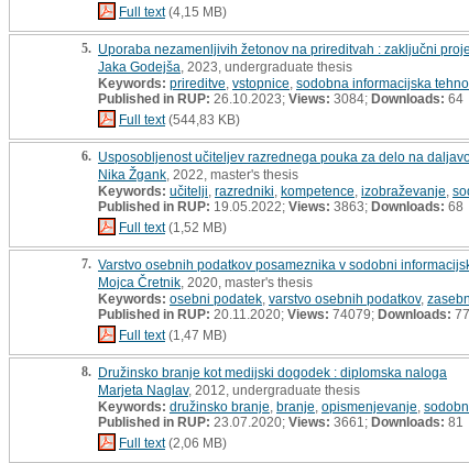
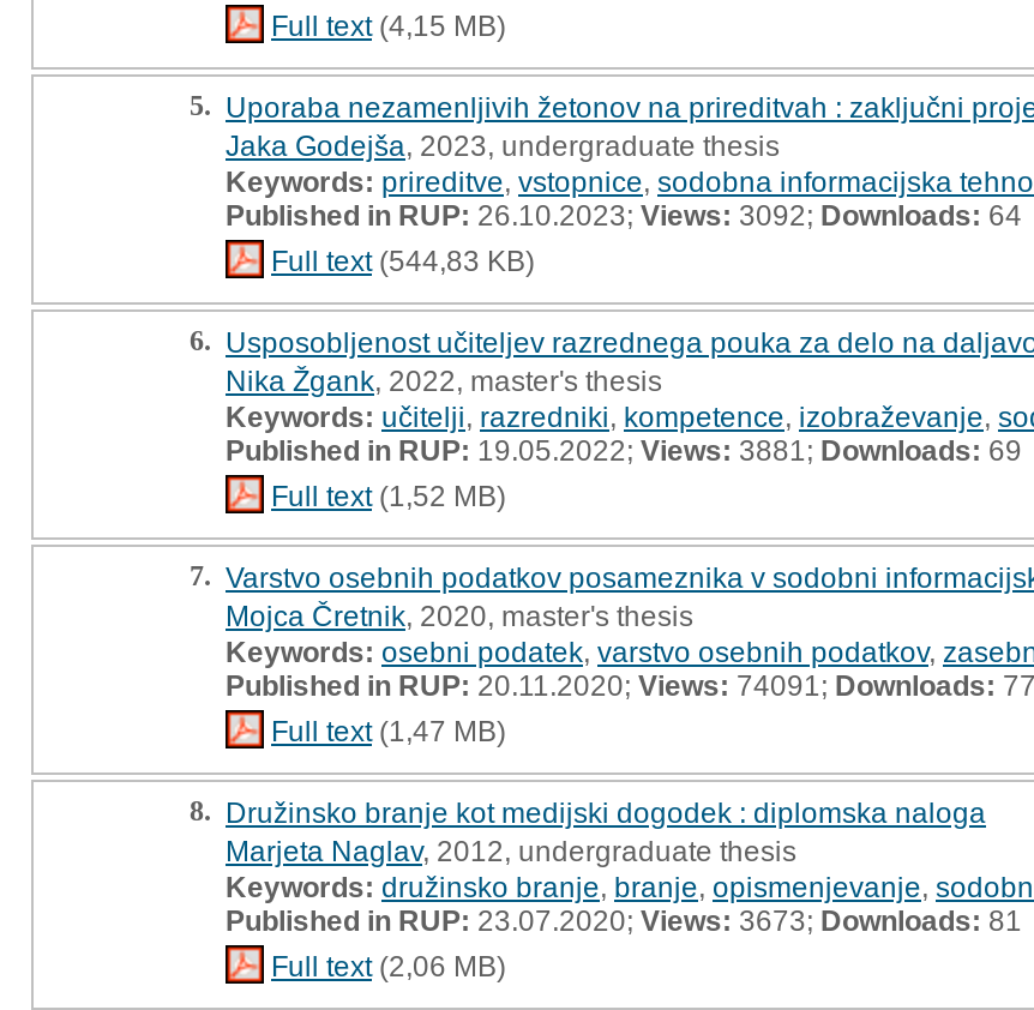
[98,91,463,106] Published in RUP:26.10.2023;Views:3084;Downloads:64 -> [226,198,1022,232] Published in RUP:26.10.2023;Views:3092;Downloads:64
[98,199,463,214] Published in RUP: 19.05.2022;Views:3863;Downloads: 68 -> [226,433,1022,467] Published in RUP: 19.05.2022;Views:3881;Downloads: 69
[98,306,469,322] Published in RUP:20.11.2020;Views:74079;Downloads:77 -> [226,668,1034,702] Published in RUP:20.11.2020;Views:74091;Downloads:77
[98,414,463,429] Published in RUP:23.07.2020;Views:3661;Downloads:81 -> [226,903,1022,937] Published in RUP:23.07.2020;Views:3673;Downloads:81

